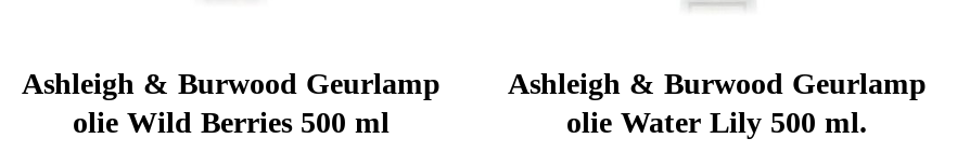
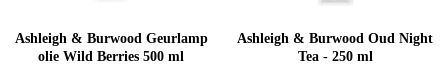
[508,68,927,139] Ashleigh & Burwood Geurlamp | olie Water Lily 500 ml. -> [237,31,433,64] Ashleigh & Burwood Oud Night | Tea - 250 ml

